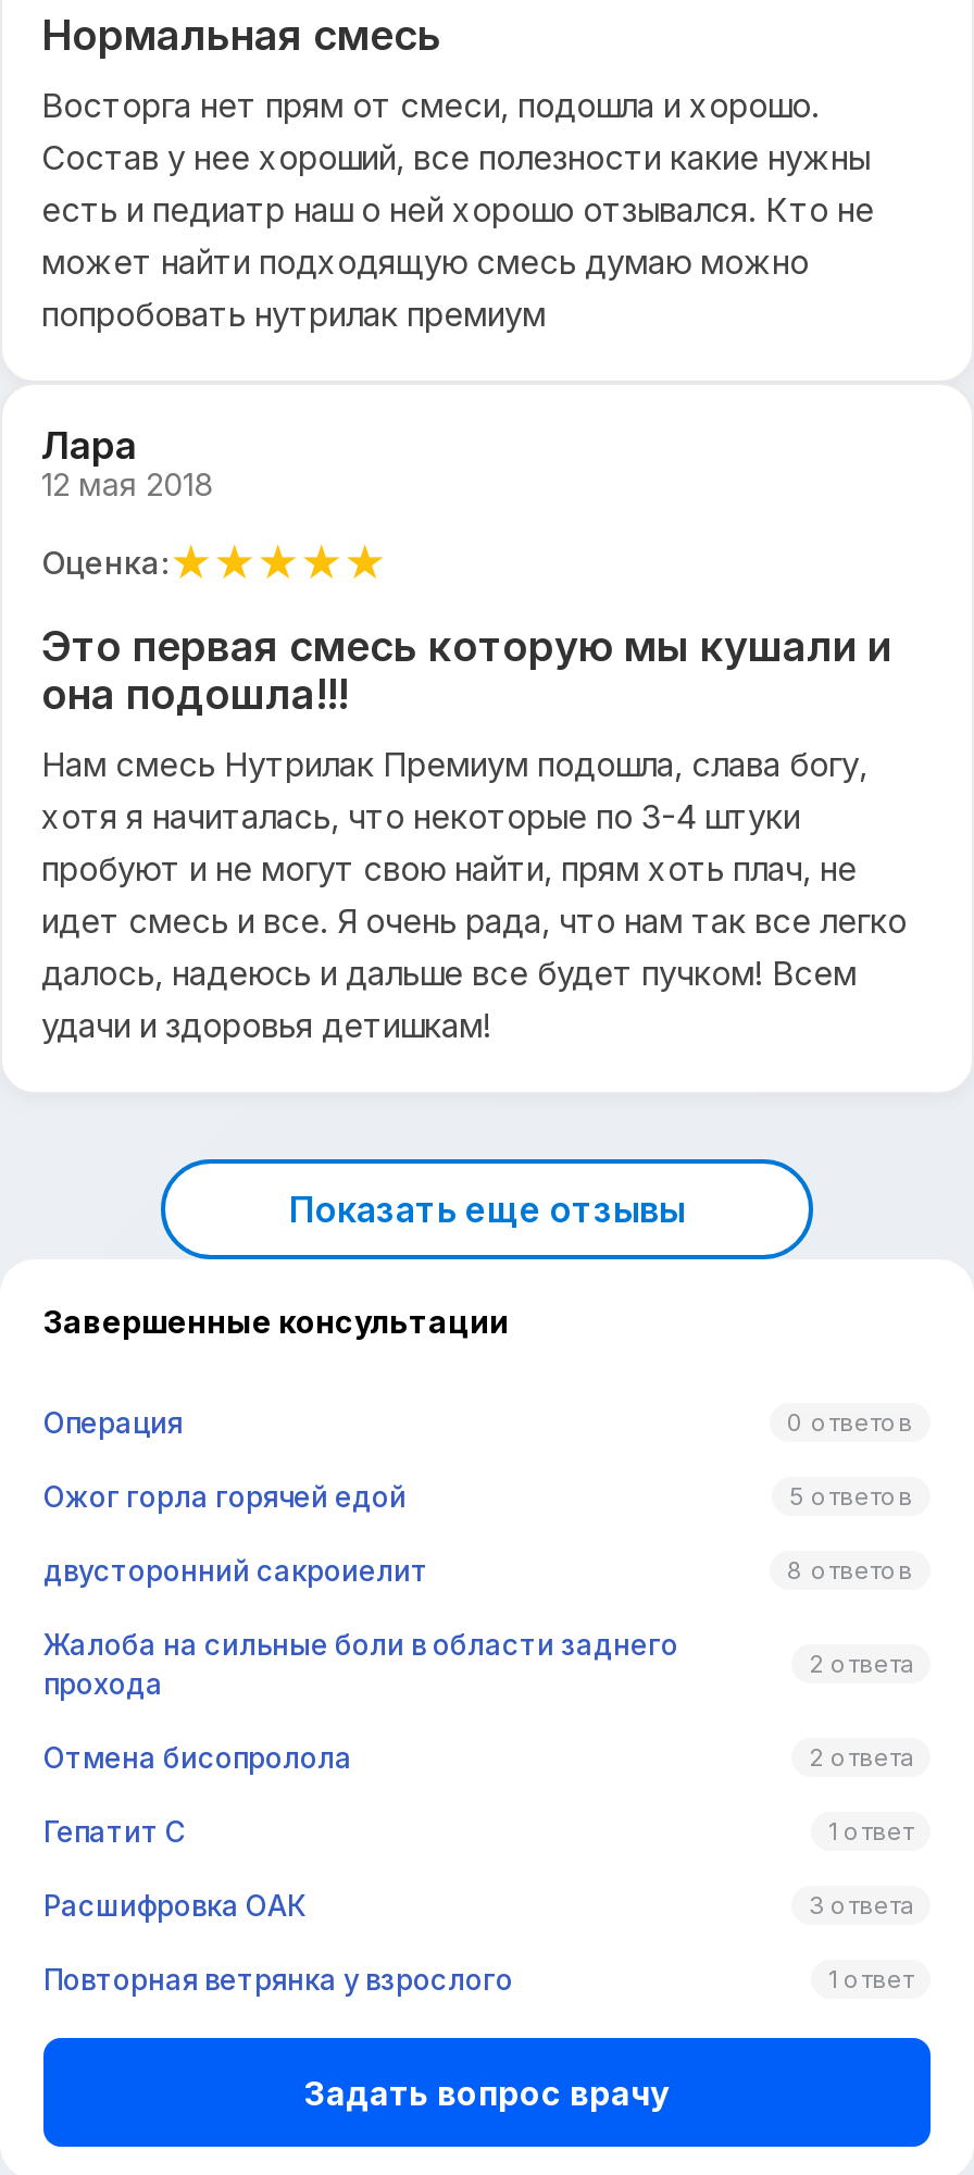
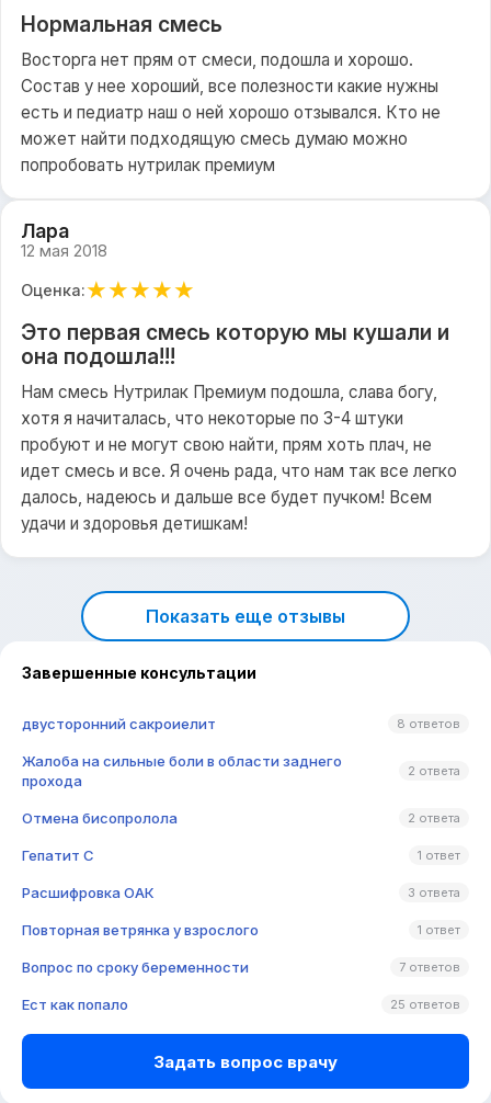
[43,1405,913,1514] Операция | 0 ответов | Ожог горла горячей едой | 5 ответов -> none
moved [43,1553,913,1997] -> [22,715,460,939]: двусторонний сакроиелит | 8 ответов | Жалоба на сильные боли в области заднего | ... | Повторная ветрянка у взрослого | 1 ответ
none -> [22,958,460,1013] Вопрос по сроку беременности | 7 ответов | Ест как попало | 25 ответов

